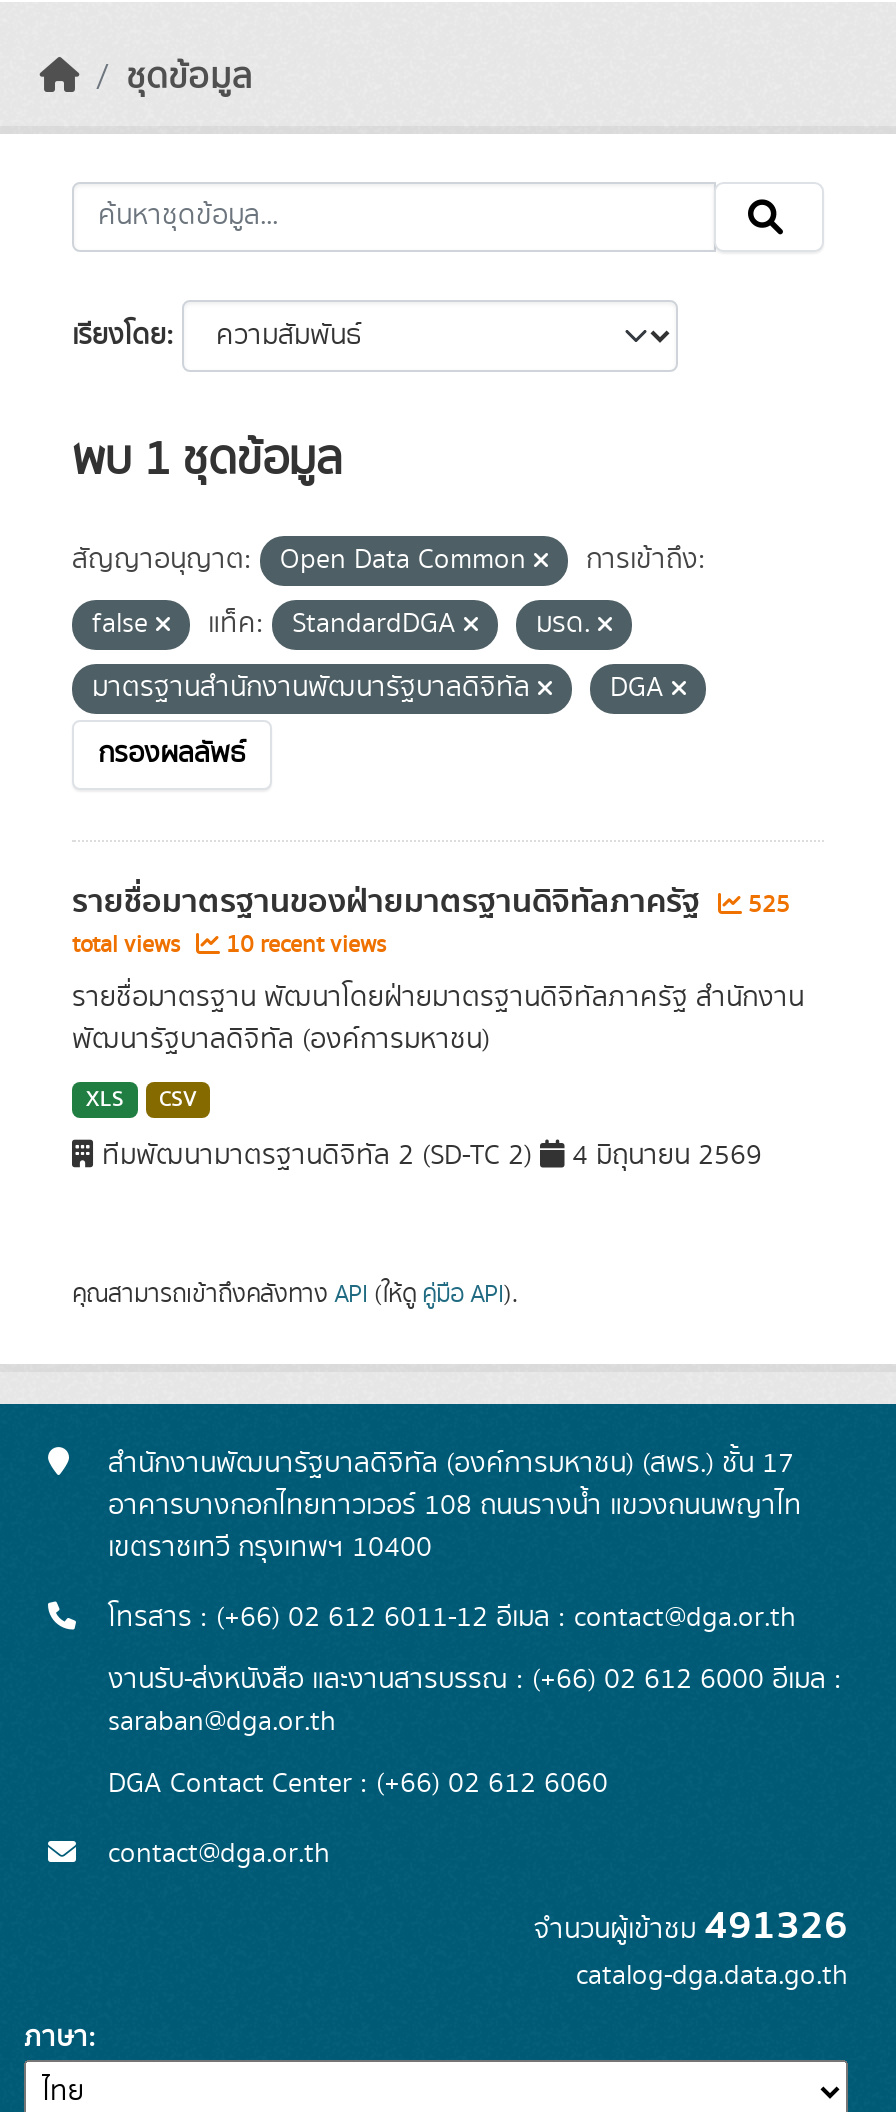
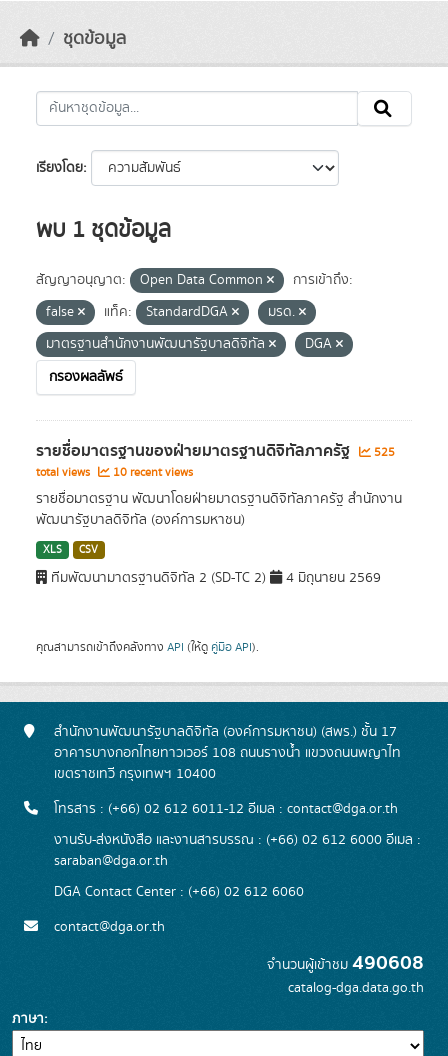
[534,1894,848,1958] จำนวนผู้เข้าชม491326 -> [267,947,424,979] จำนวนผู้เข้าชม490608

